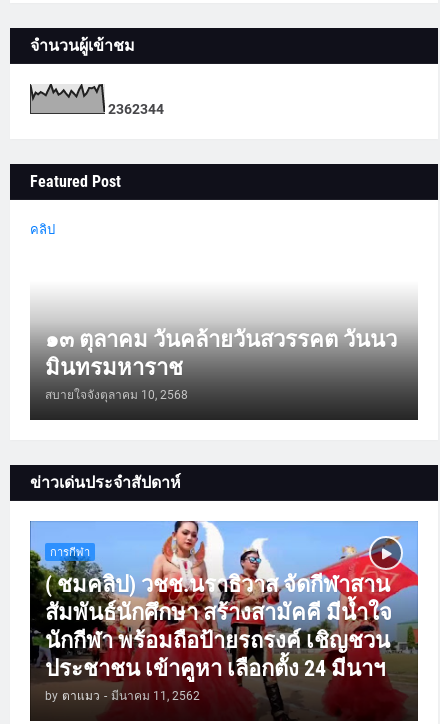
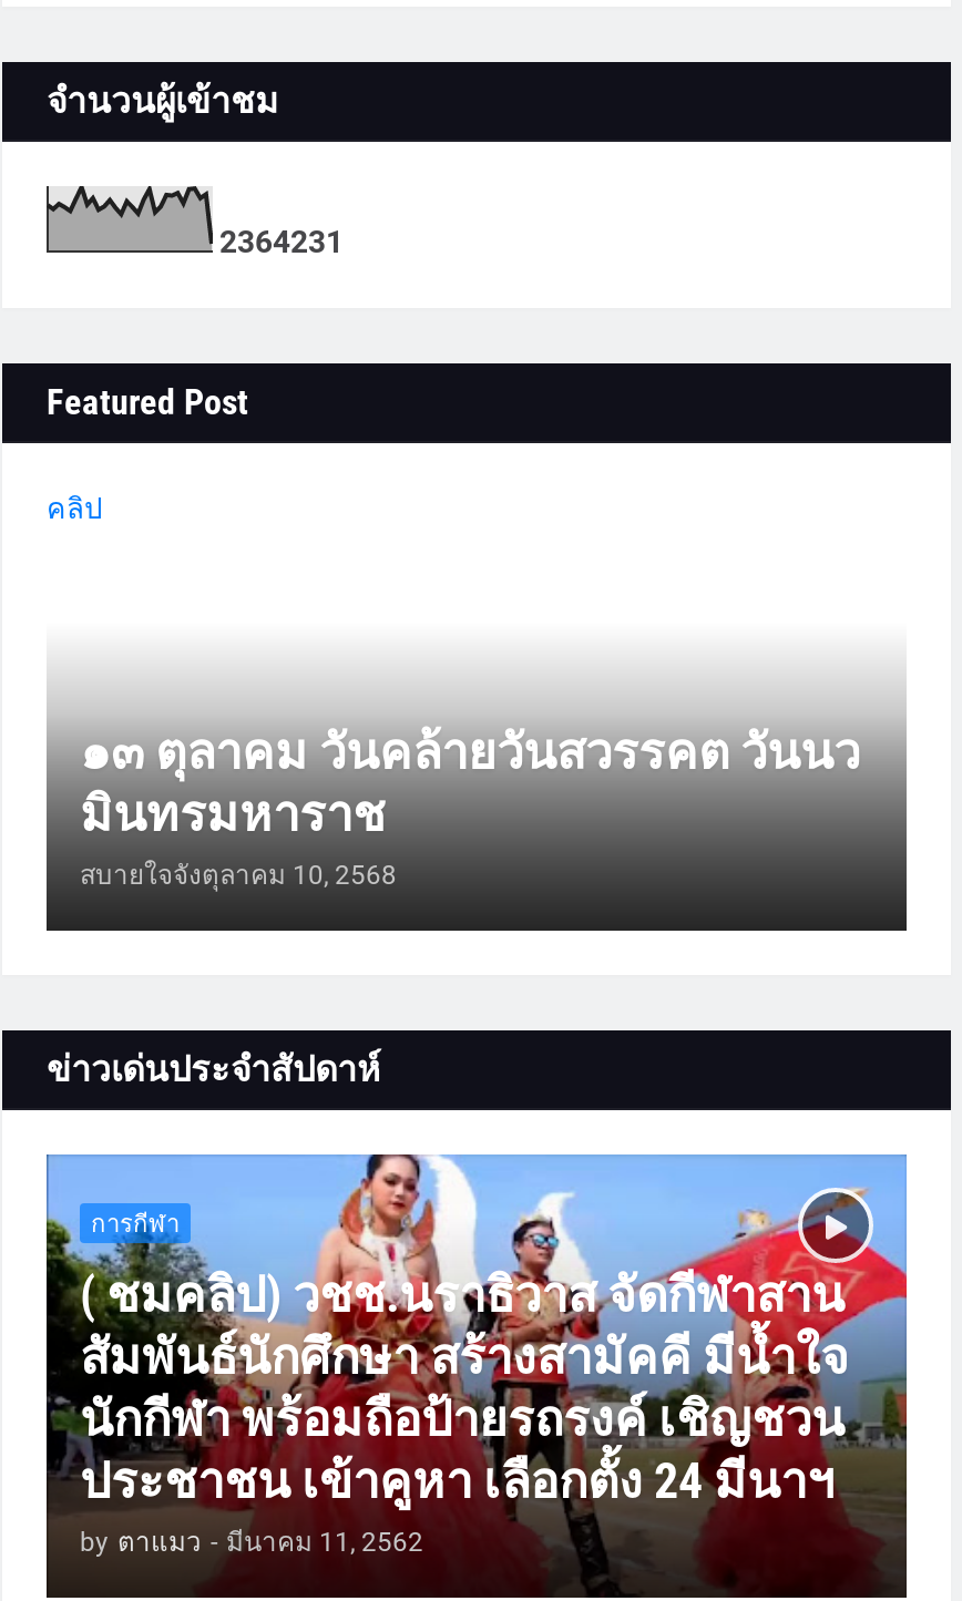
[108,101,164,117] 2362344 -> [219,224,344,259] 2364231

